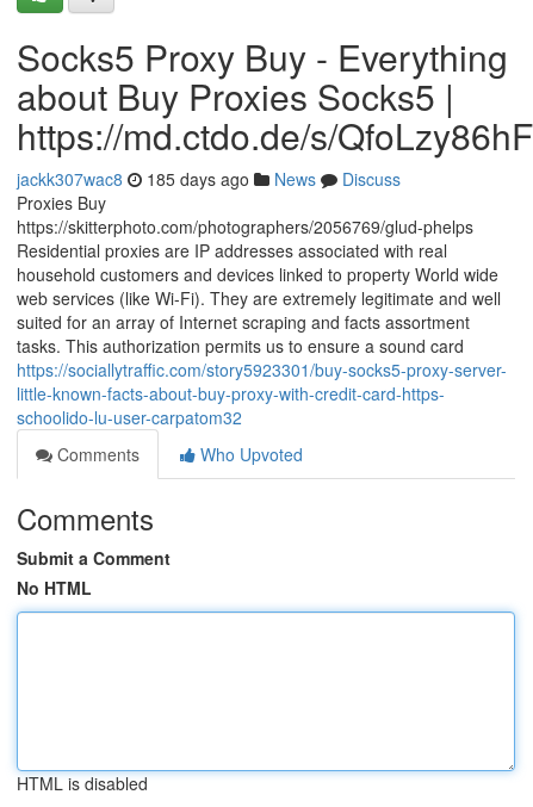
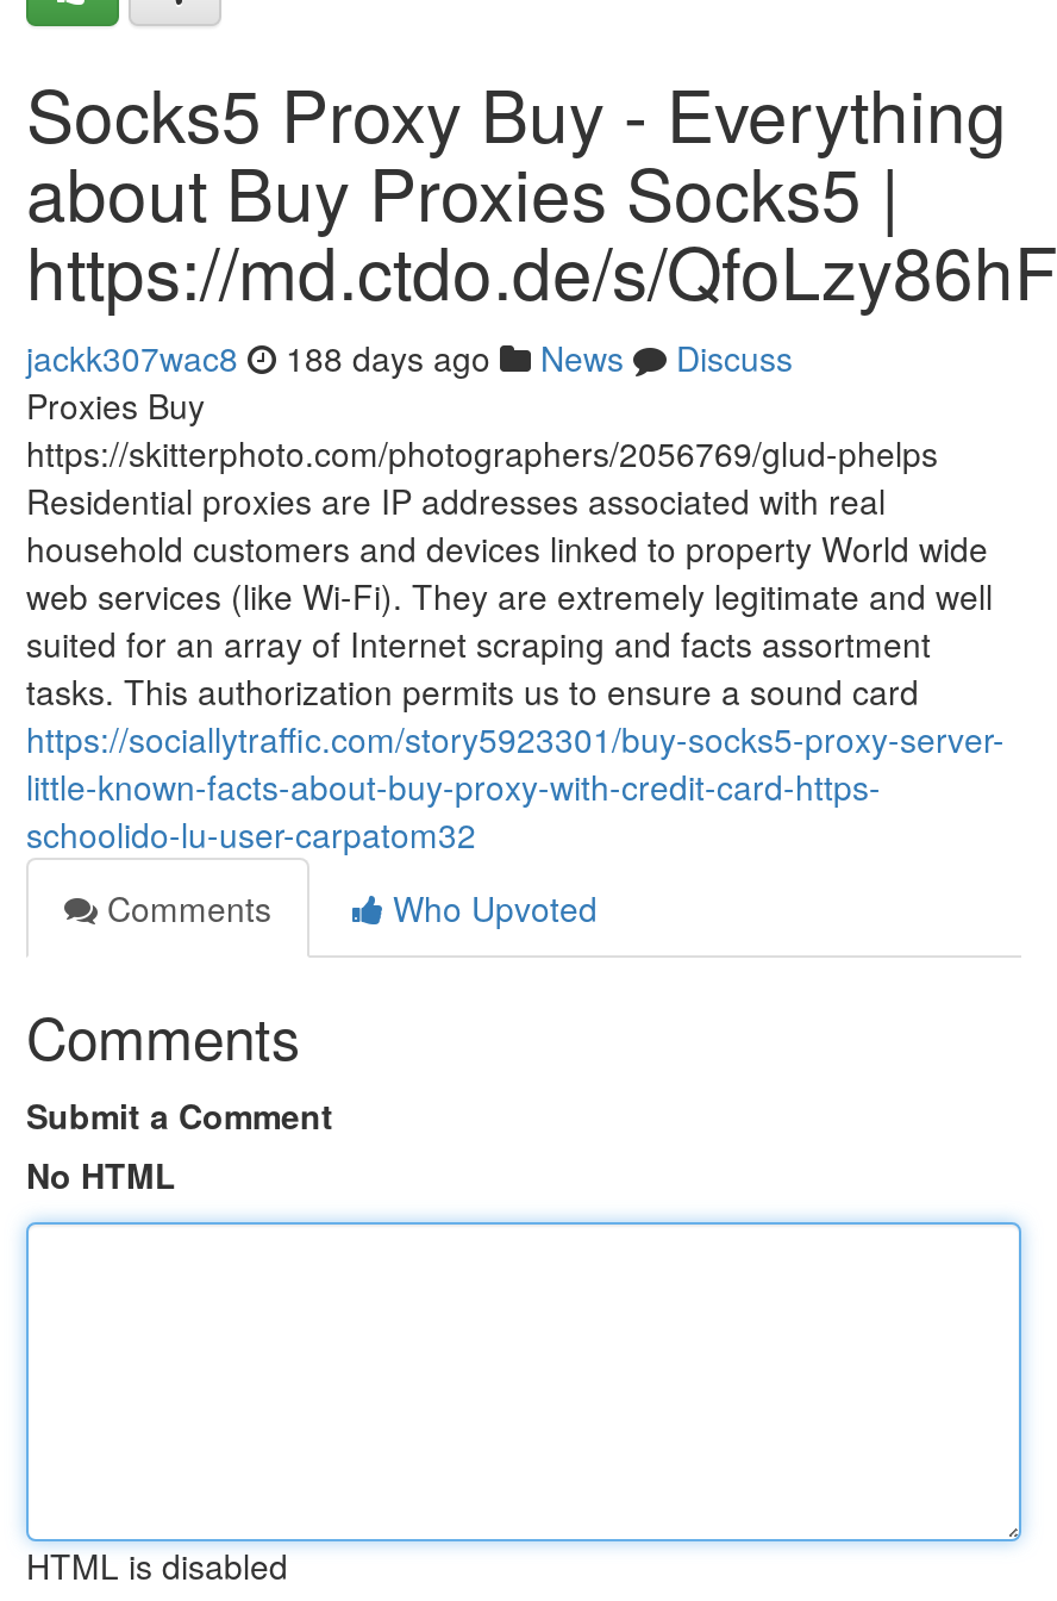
[17,167,401,191] jackk307wac8 185 days ago News Discuss -> [26,334,793,381] jackk307wac8 188 days ago News Discuss

